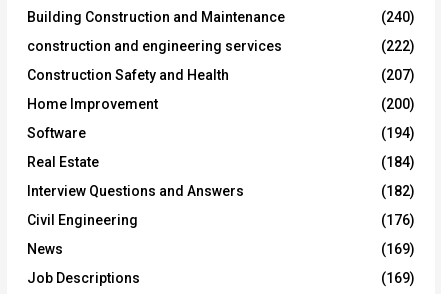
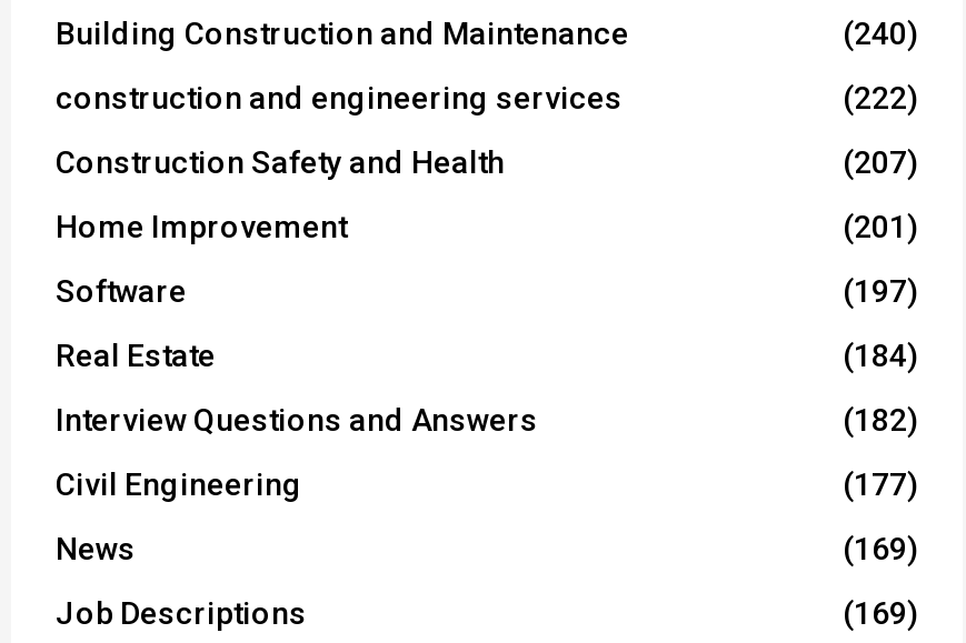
[381,96,415,112] (200) -> [843,209,918,245] (201)
[381,125,415,141] (194) -> [843,274,918,309] (197)
[381,212,415,228] (176) -> [843,467,918,503] (177)

